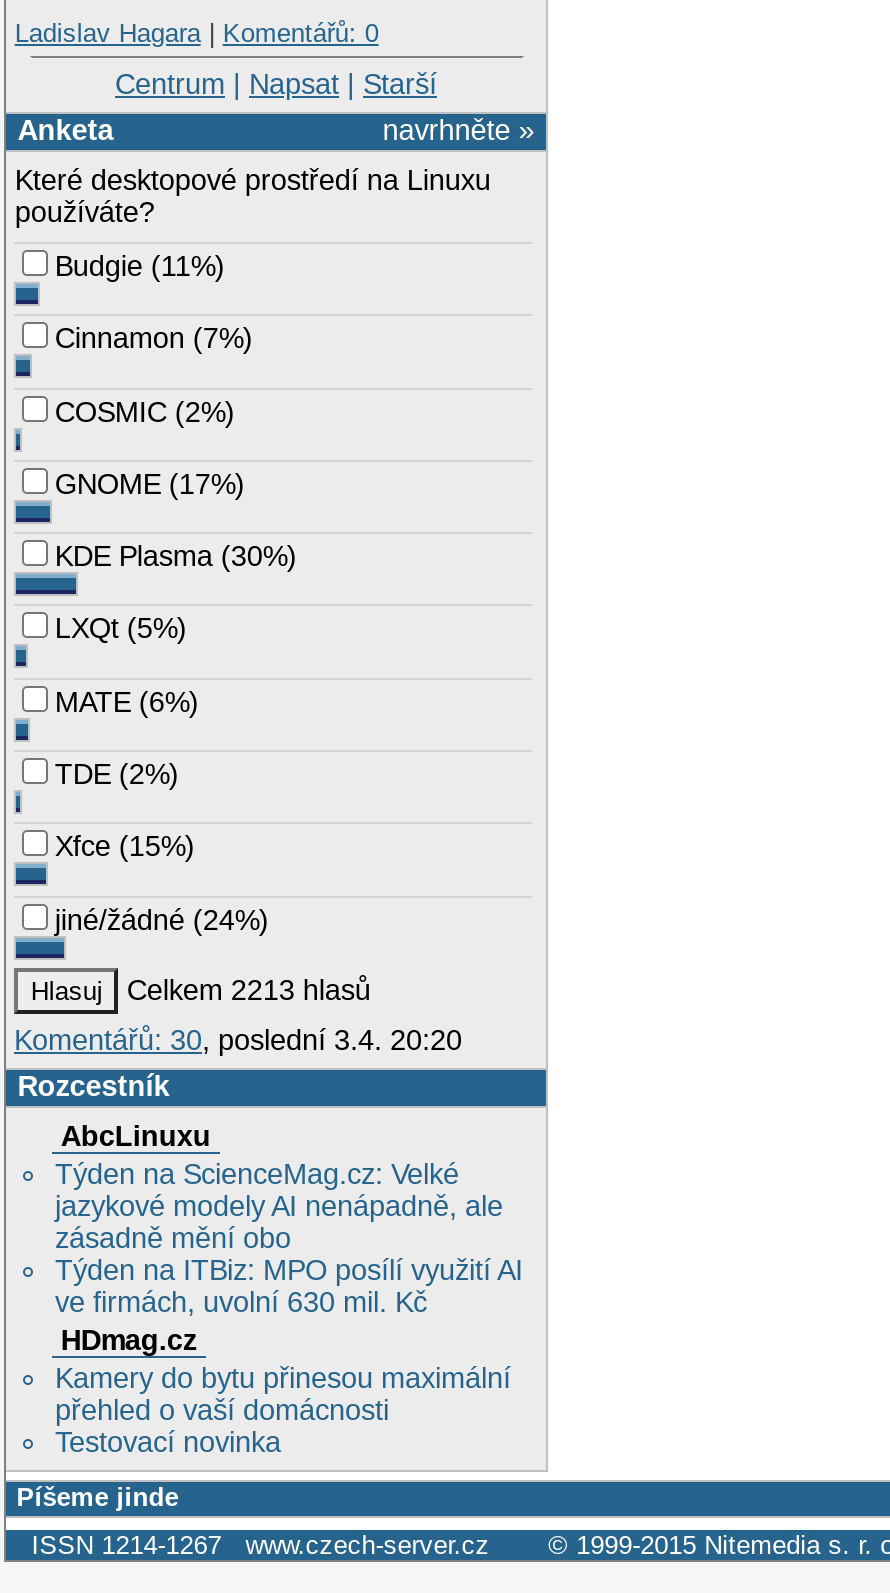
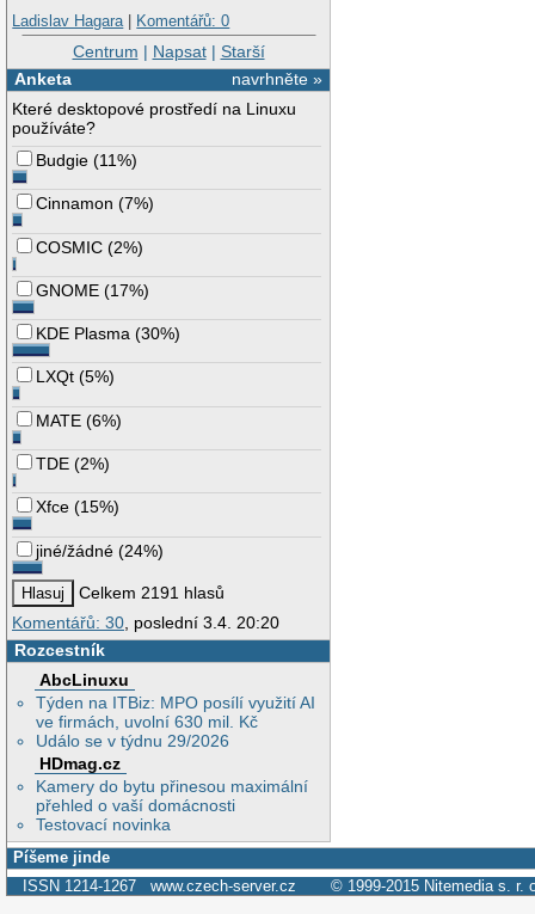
[119,974,371,1006] Celkem 2213 hlasů -> [74,583,225,602] Celkem 2191 hlasů
[55,1158,503,1254] Týden na ScienceMag.cz: Velké | jazykové modely AI nenápadně, ale | zásadně mění obo -> none
moved [55,1254,523,1318] -> [36,693,316,731]: Týden na ITBiz: MPO posílí využití AI | ve firmách, uvolní 630 mil. Kč
none -> [36,731,230,750] Událo se v týdnu 29/2026

